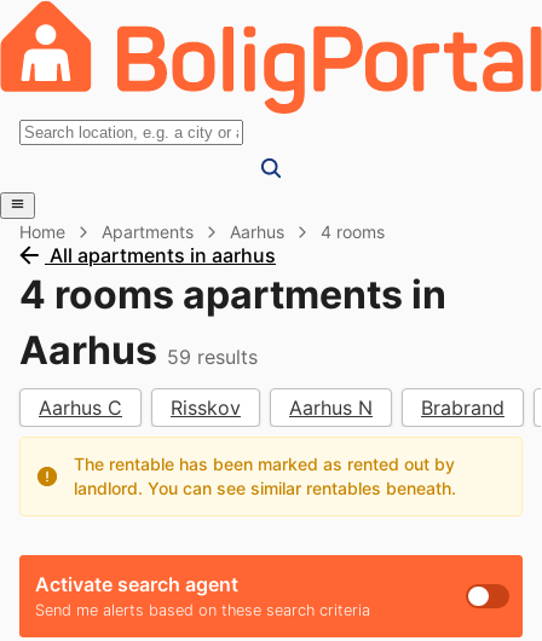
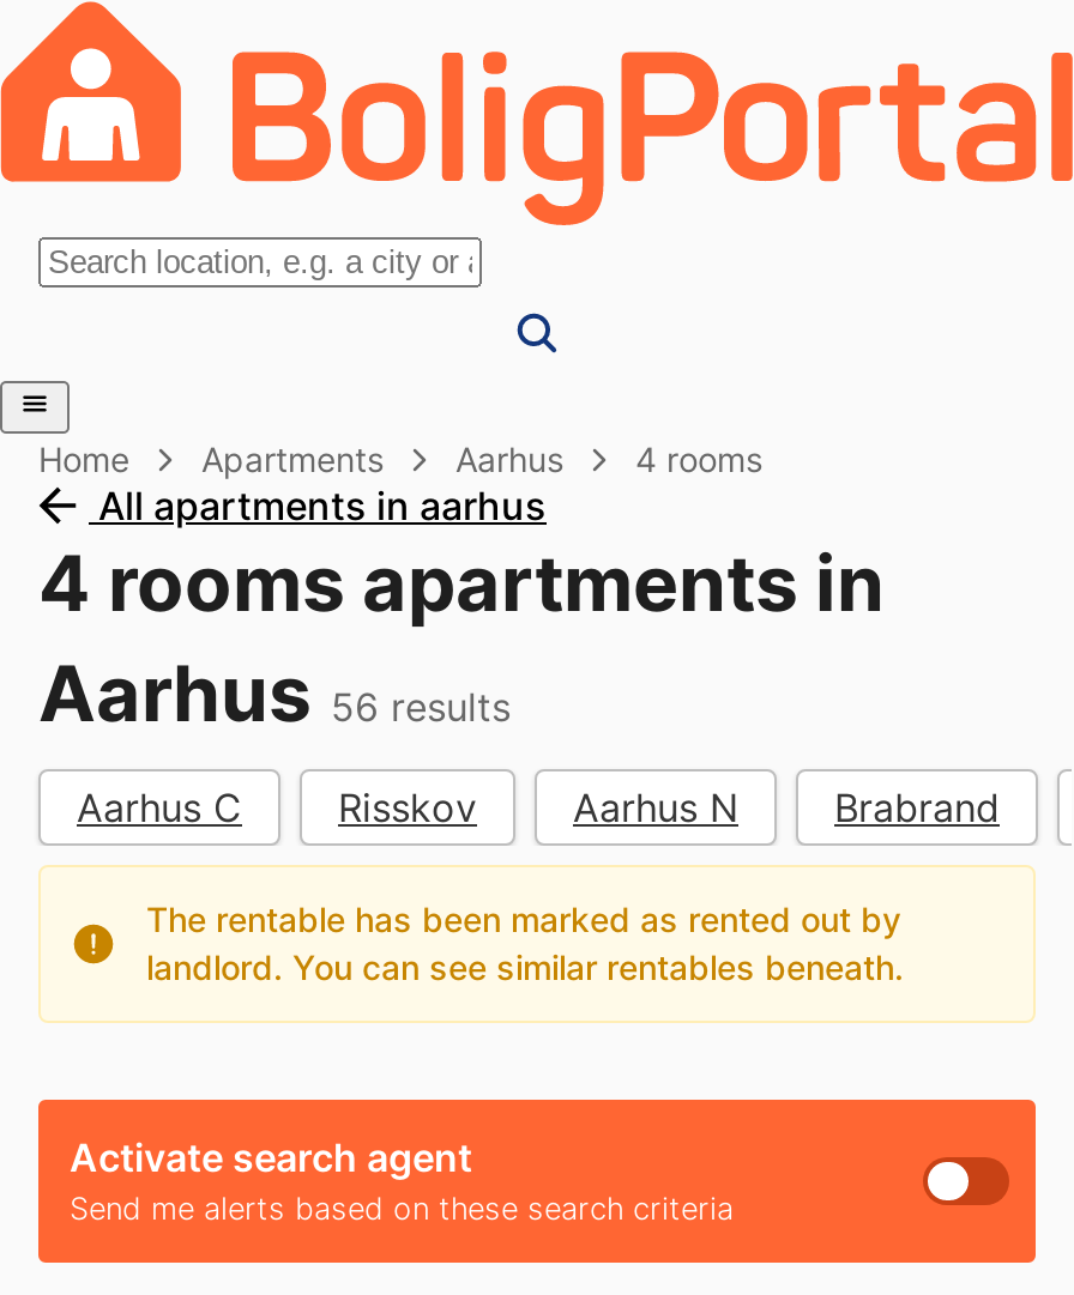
[19,327,258,374] Aarhus 59 results -> [38,647,511,740] Aarhus 56 results

